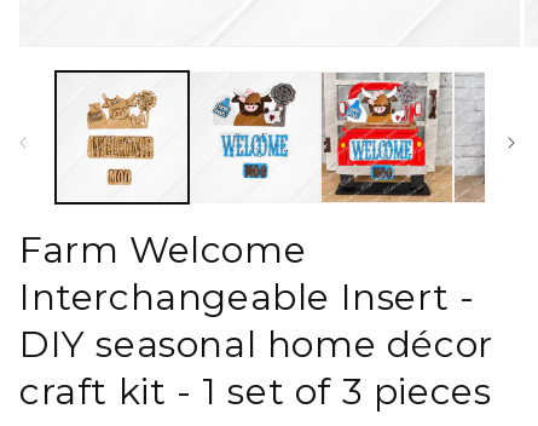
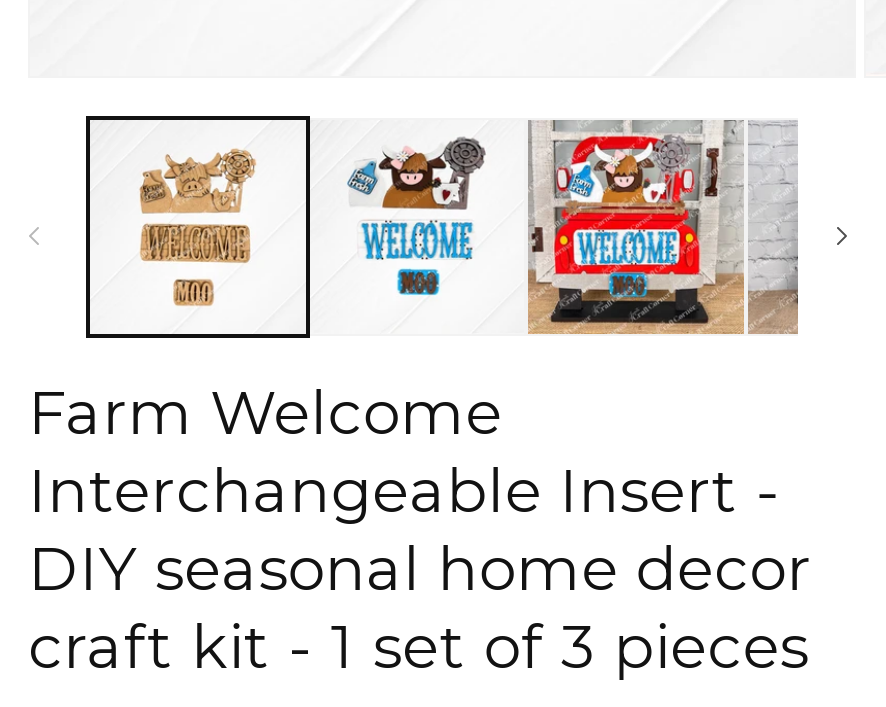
[19,322,493,367] DIY seasonal home décor -> [28,532,812,606] DIY seasonal home decor

